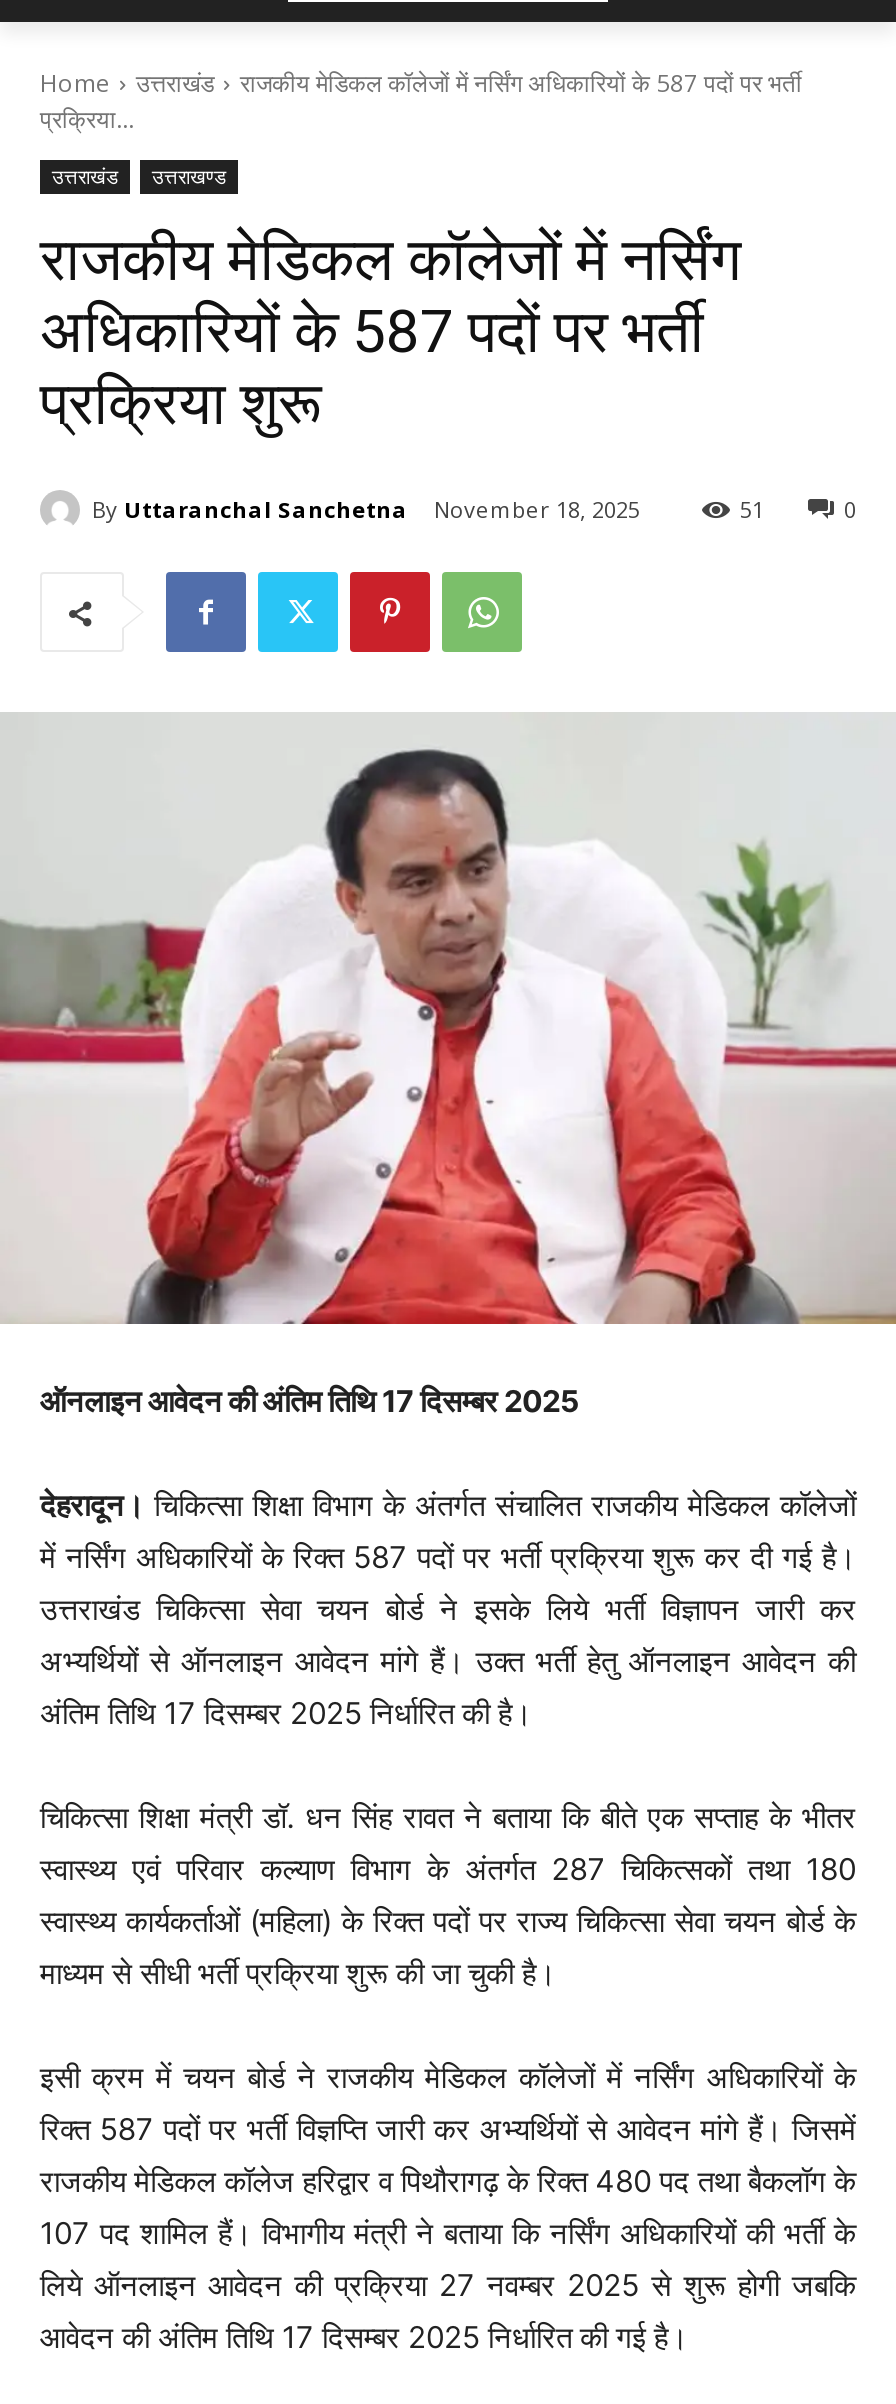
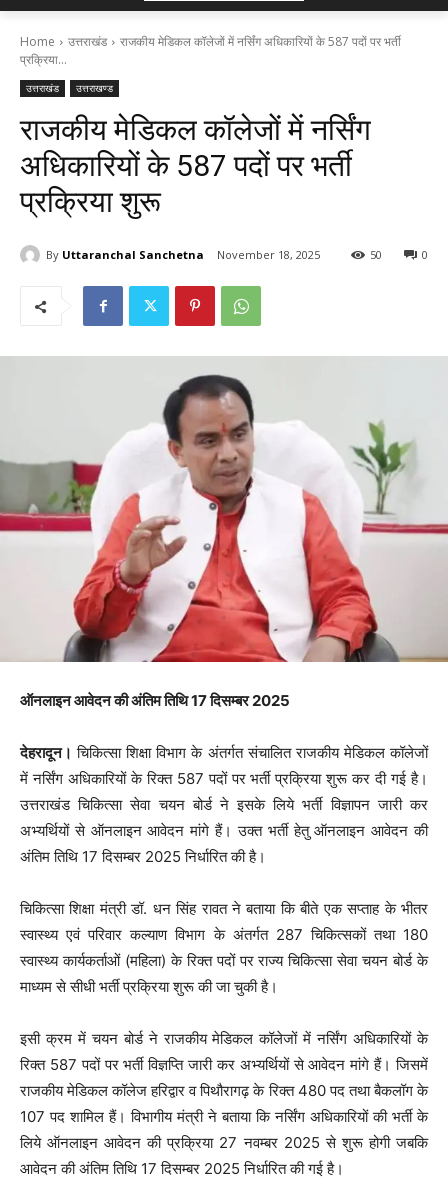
[740,495,764,525] 51 -> [370,247,382,262] 50

